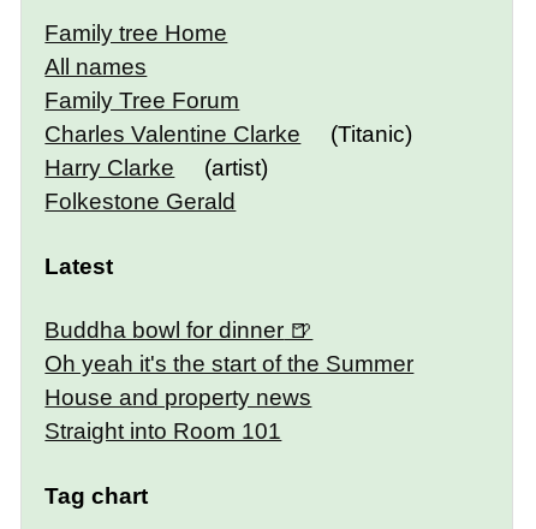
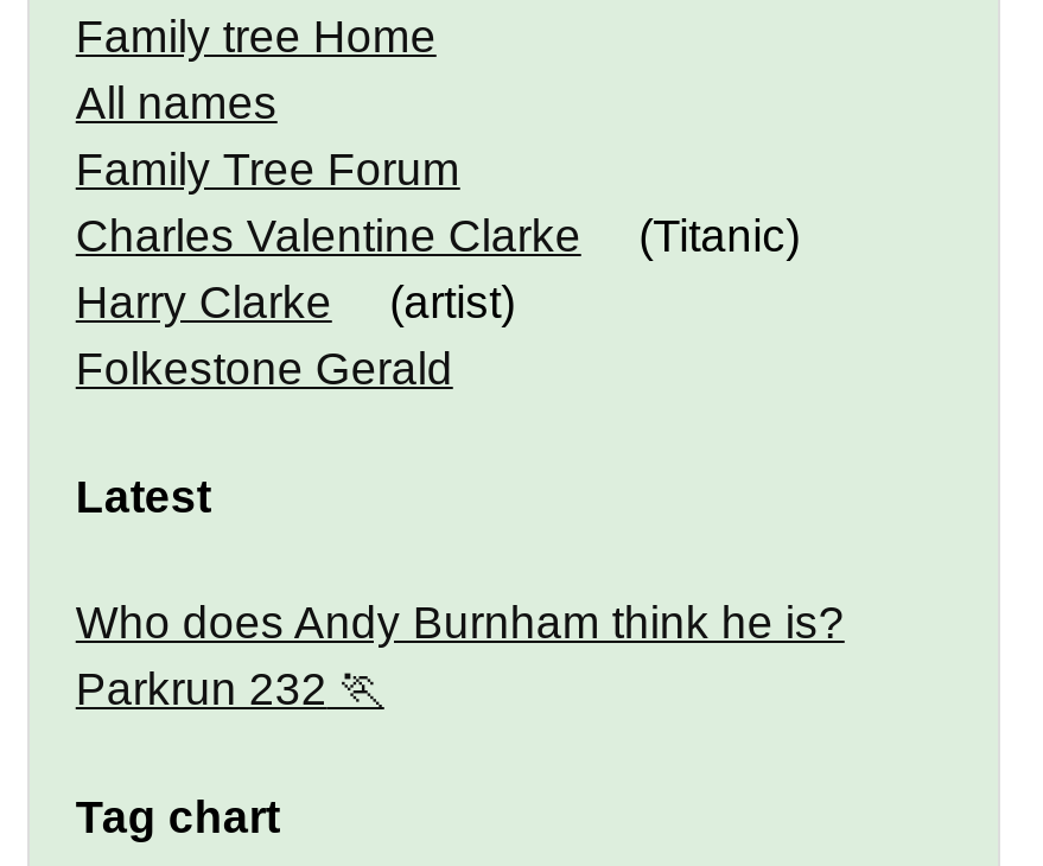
[45,318,414,444] Buddha bowl for dinner | Oh yeah it's the start of the Summer | House and property news | Straight into Room 101 -> [76,599,845,715] Who does Andy Burnham think he is? | Parkrun 232

